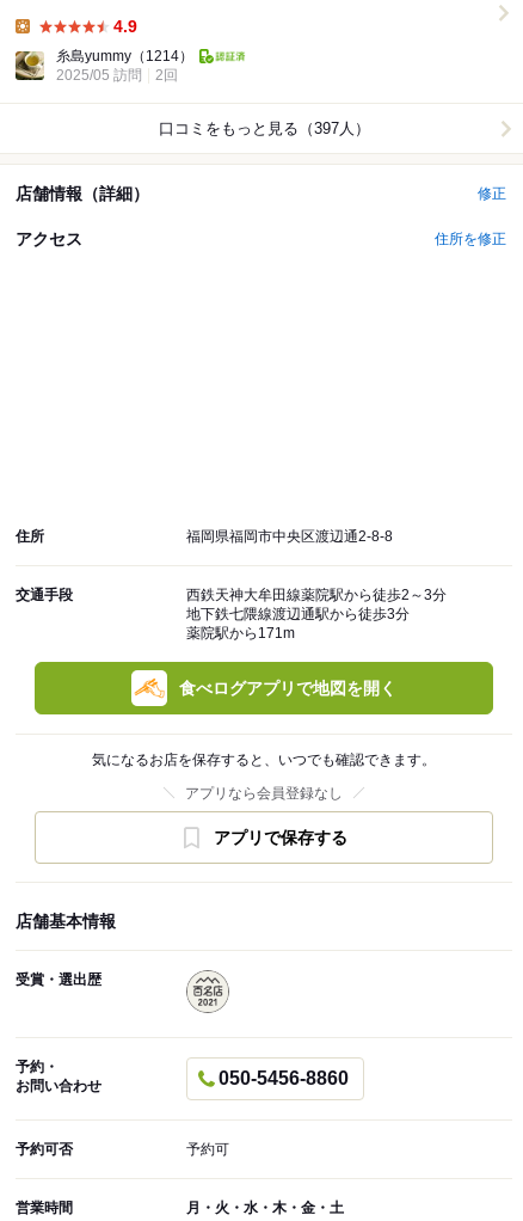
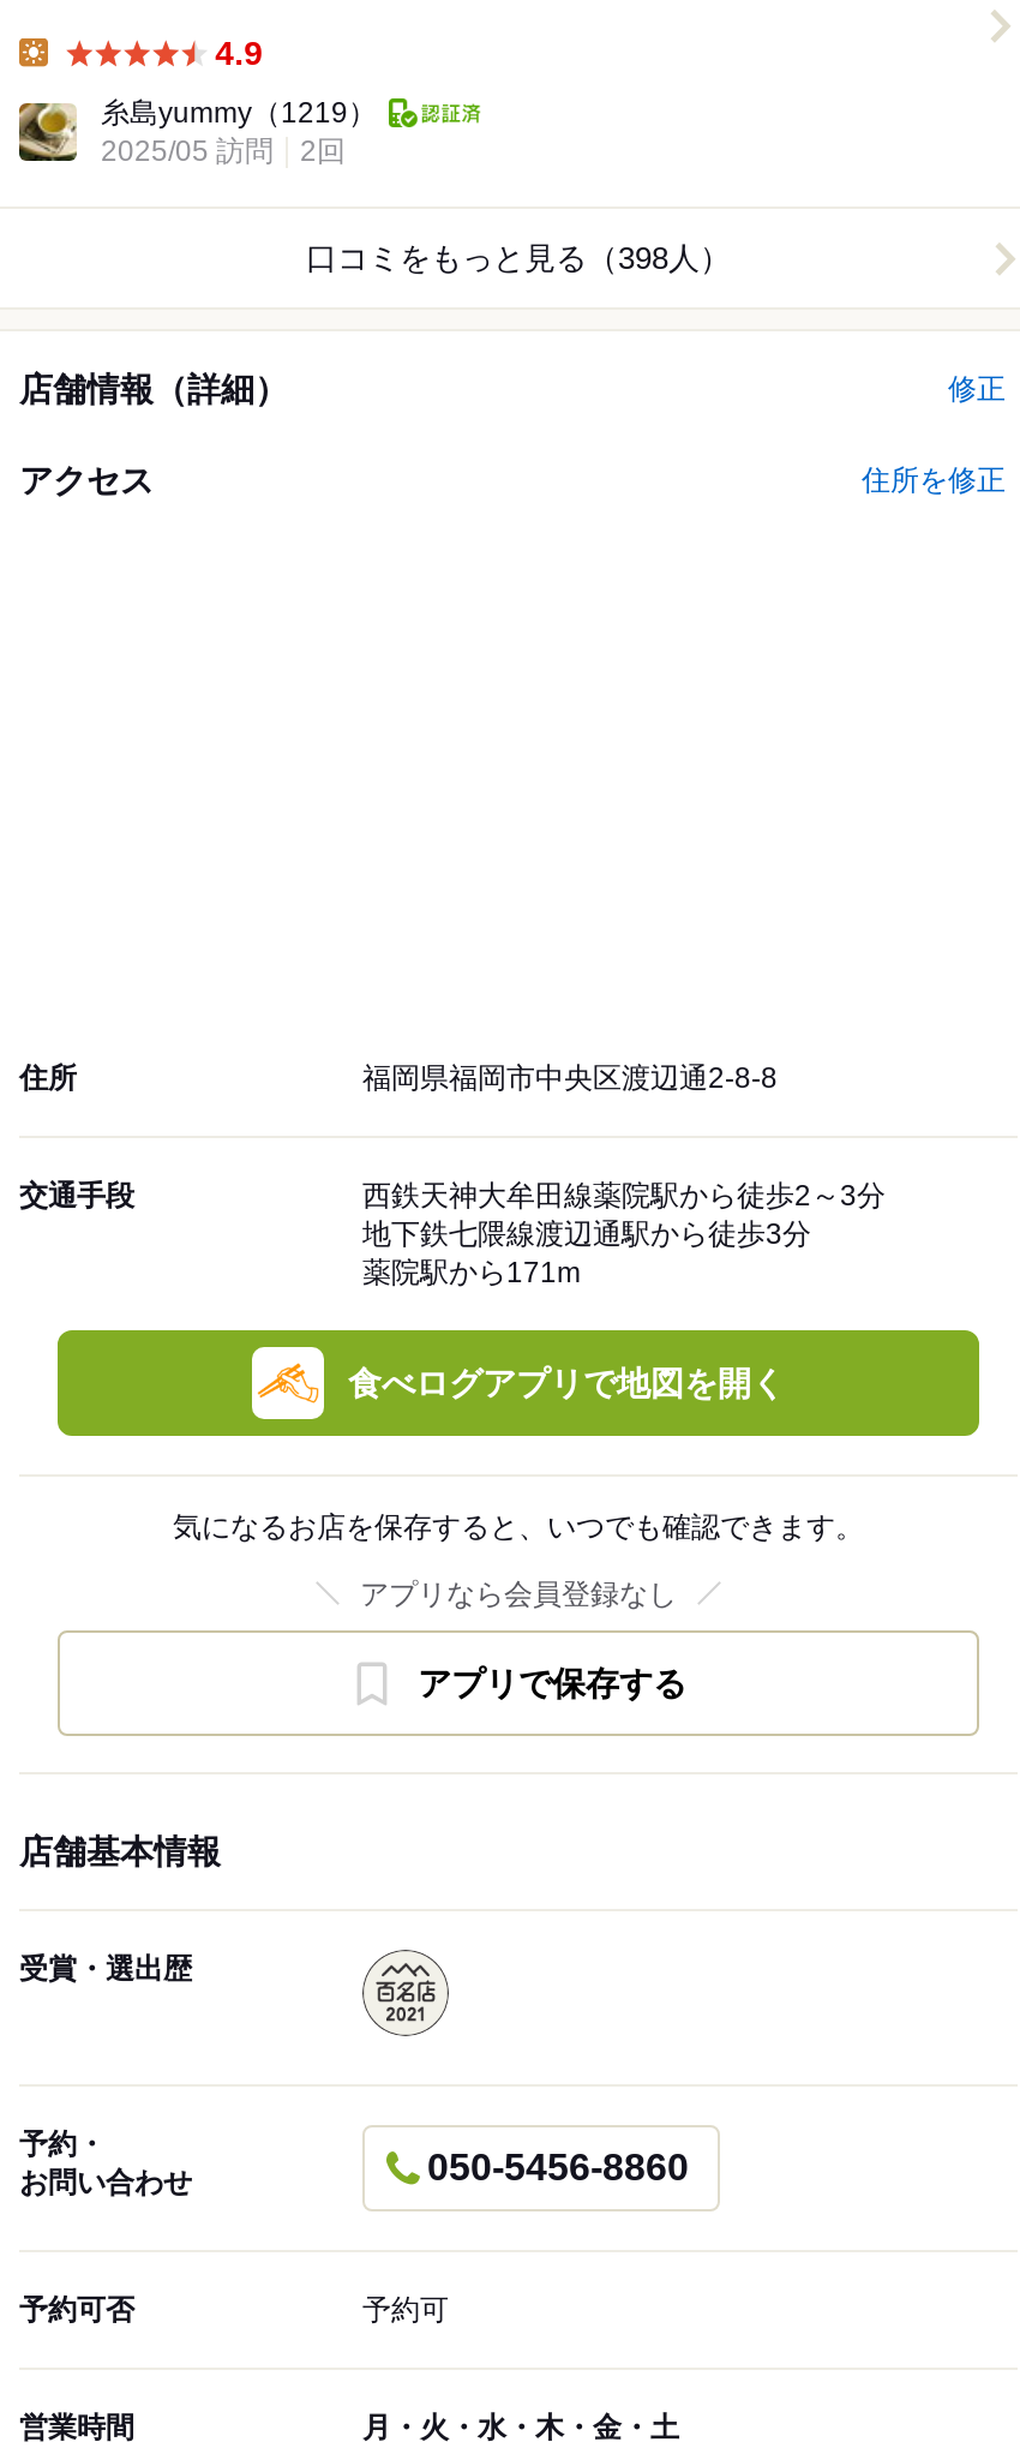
[56,48,193,65] 糸島yummy（1214） -> [101,97,377,130] 糸島yummy（1219）
[158,120,370,138] 口コミをもっと見る（397人） -> [306,241,731,277] 口コミをもっと見る（398人）

